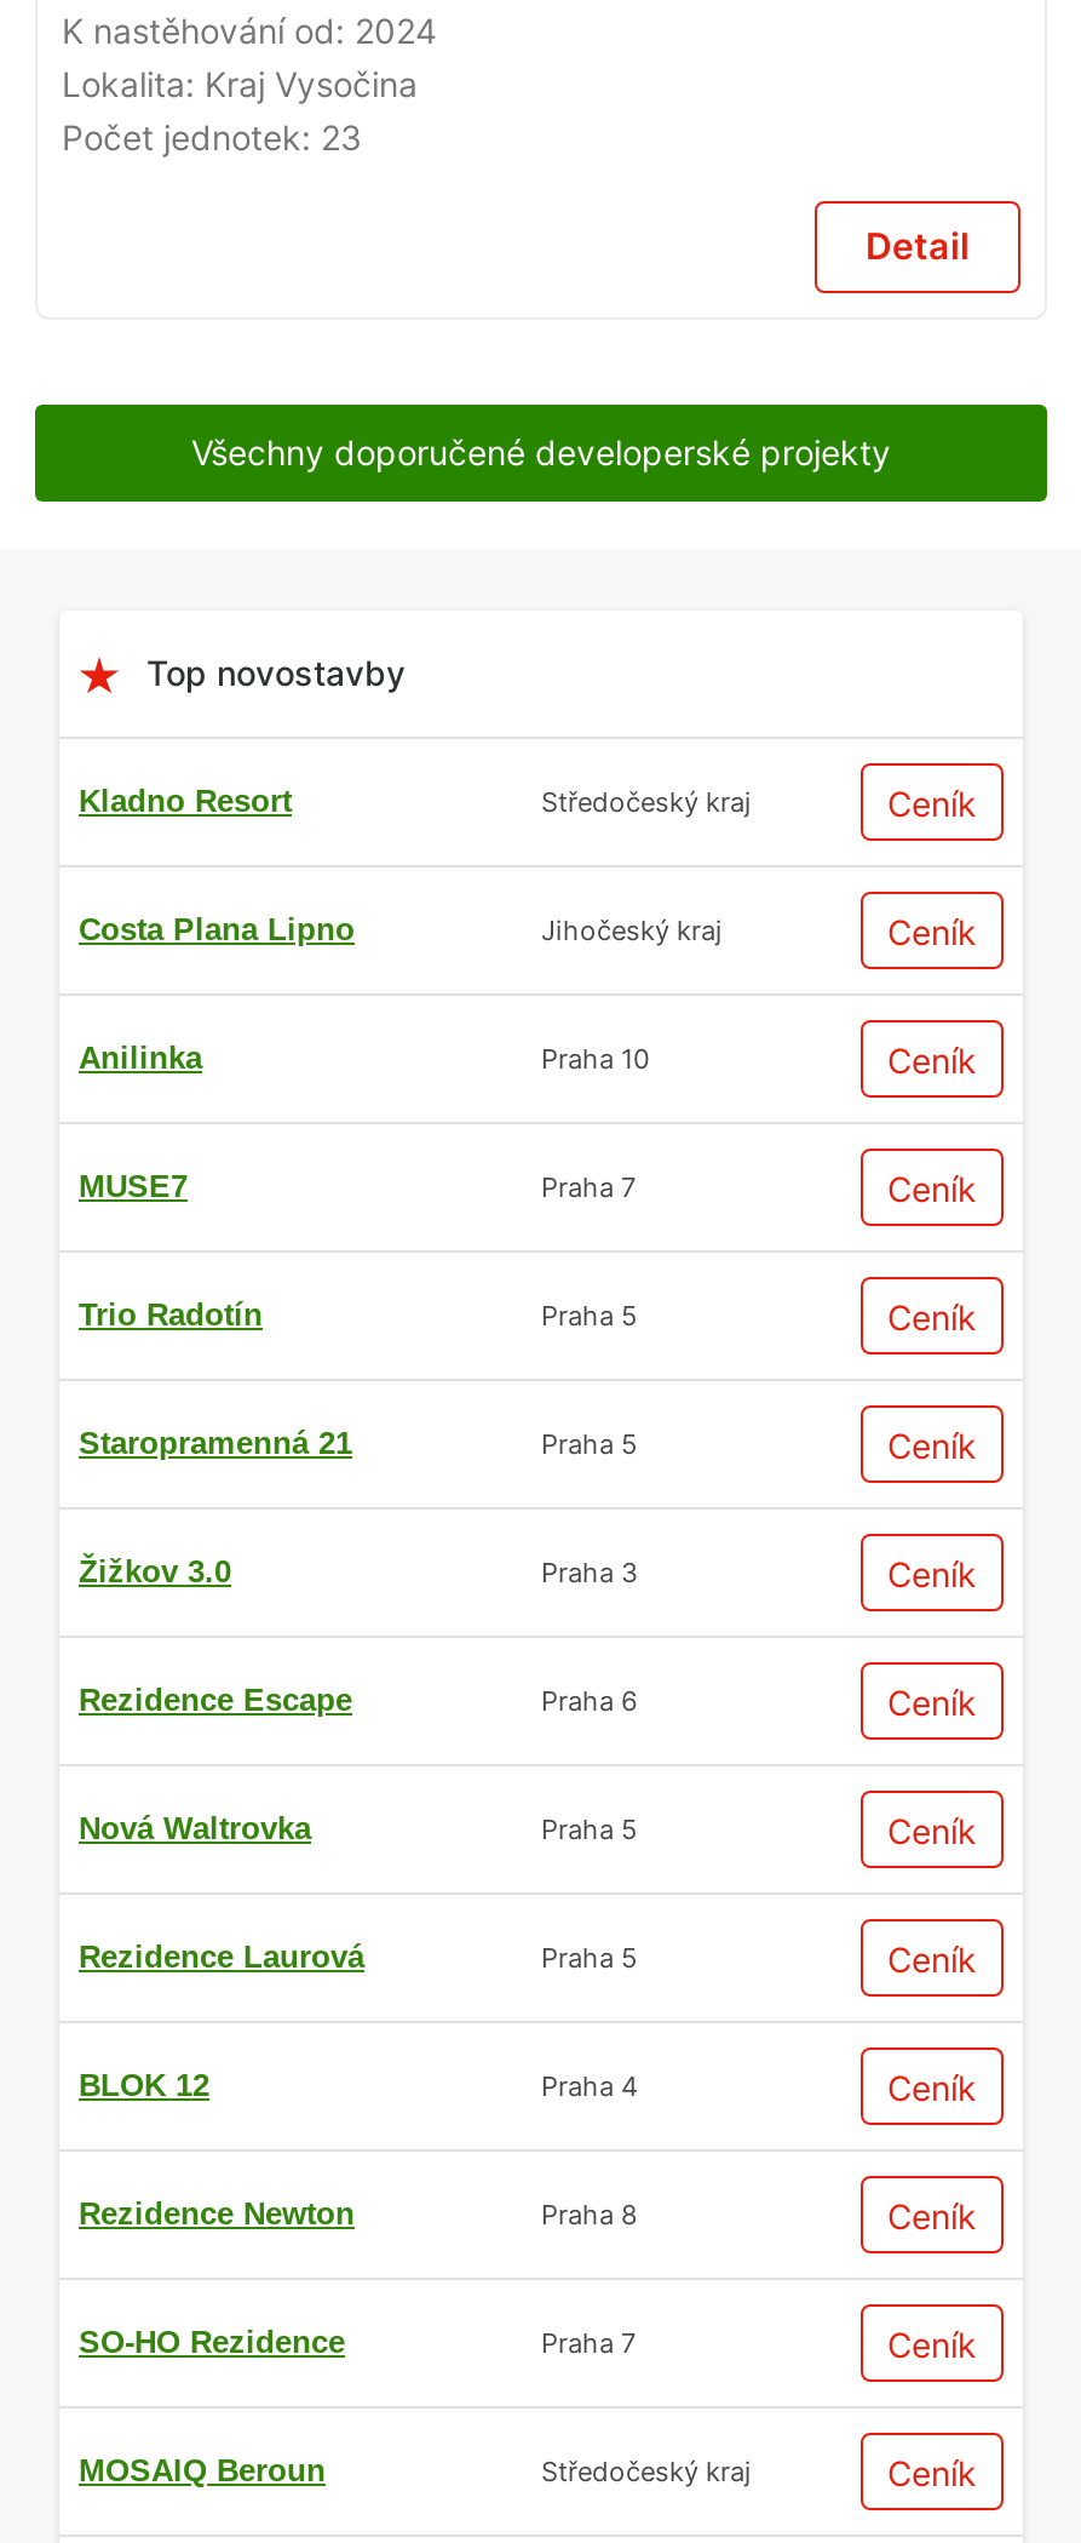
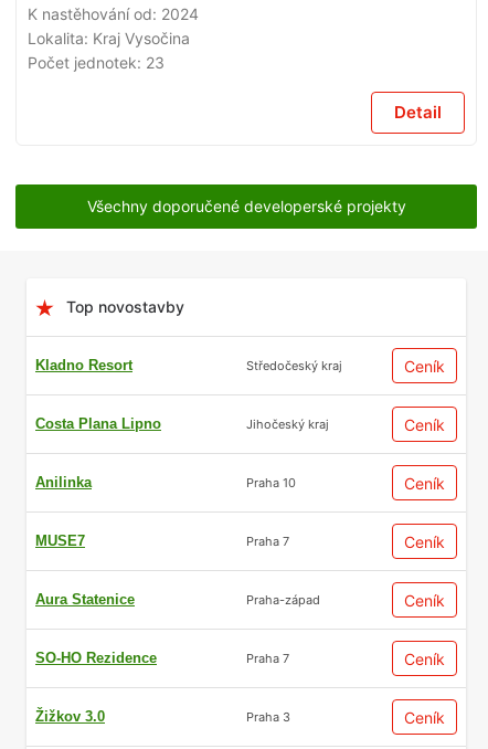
[79,1296,977,2232] Trio Radotín | Praha 5 | Ceník | Staropramenná 21 | Praha 5 | Ceník | Žižkov 3.0 | Praha 3 | Ceník | Rezidence Escape | Praha 6 | Ceník | Nová Waltrovka | Praha 5 | Ceník | Rezidence Laurová | Praha 5 | Ceník | BLOK 12 | Praha 4 | Ceník | Rezidence Newton | Praha 8 -> [35,591,320,608] Aura Statenice | Praha-západ
[79,2452,752,2488] MOSAIQ Beroun | Středočeský kraj -> [35,708,290,725] Žižkov 3.0 | Praha 3

